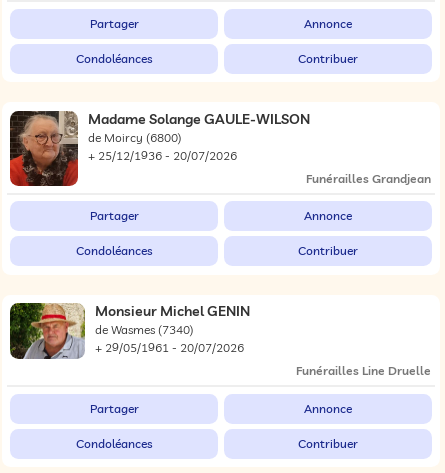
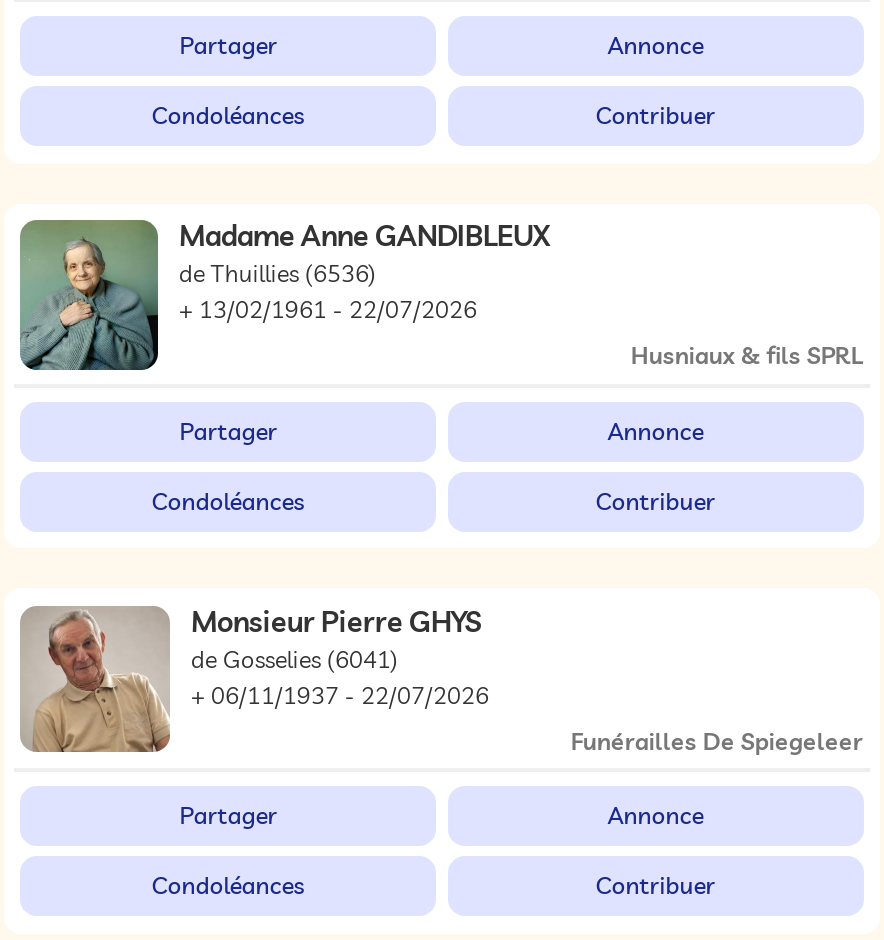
[9,110,310,187] [image] | Madame Solange GAULE-WILSON | de Moircy (6800) | + 25/12/1936 - 20/07/2026 -> [18,218,551,373] [image] | Madame Anne GANDIBLEUX | de Thuillies (6536) | + 13/02/1961 - 22/07/2026
[306,171,431,186] Funérailles Grandjean -> [631,340,863,370] Husniaux & fils SPRL
[10,302,250,377] [image] | Monsieur Michel GENIN -> [18,603,481,755] [image] | Monsieur Pierre GHYS
[95,322,194,337] de Wasmes (7340) -> [191,643,399,673] de Gosselies (6041)
[95,340,244,355] + 29/05/1961 - 20/07/2026 -> [191,679,489,709] + 06/11/1937 - 22/07/2026
[296,363,431,378] Funérailles Line Druelle -> [571,725,863,755] Funérailles De Spiegeleer

